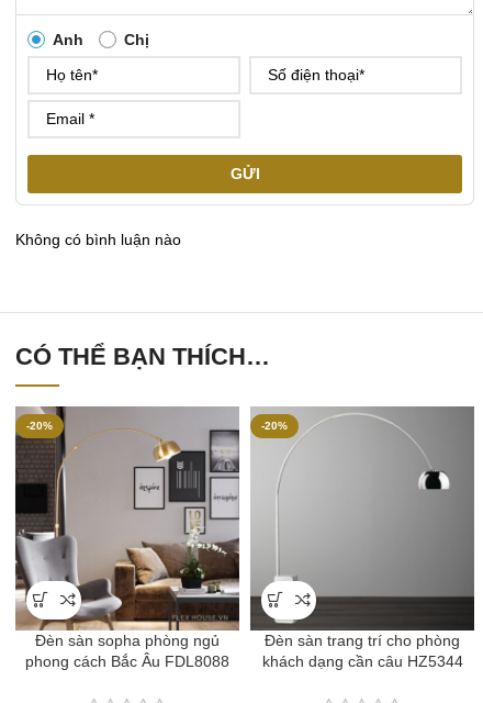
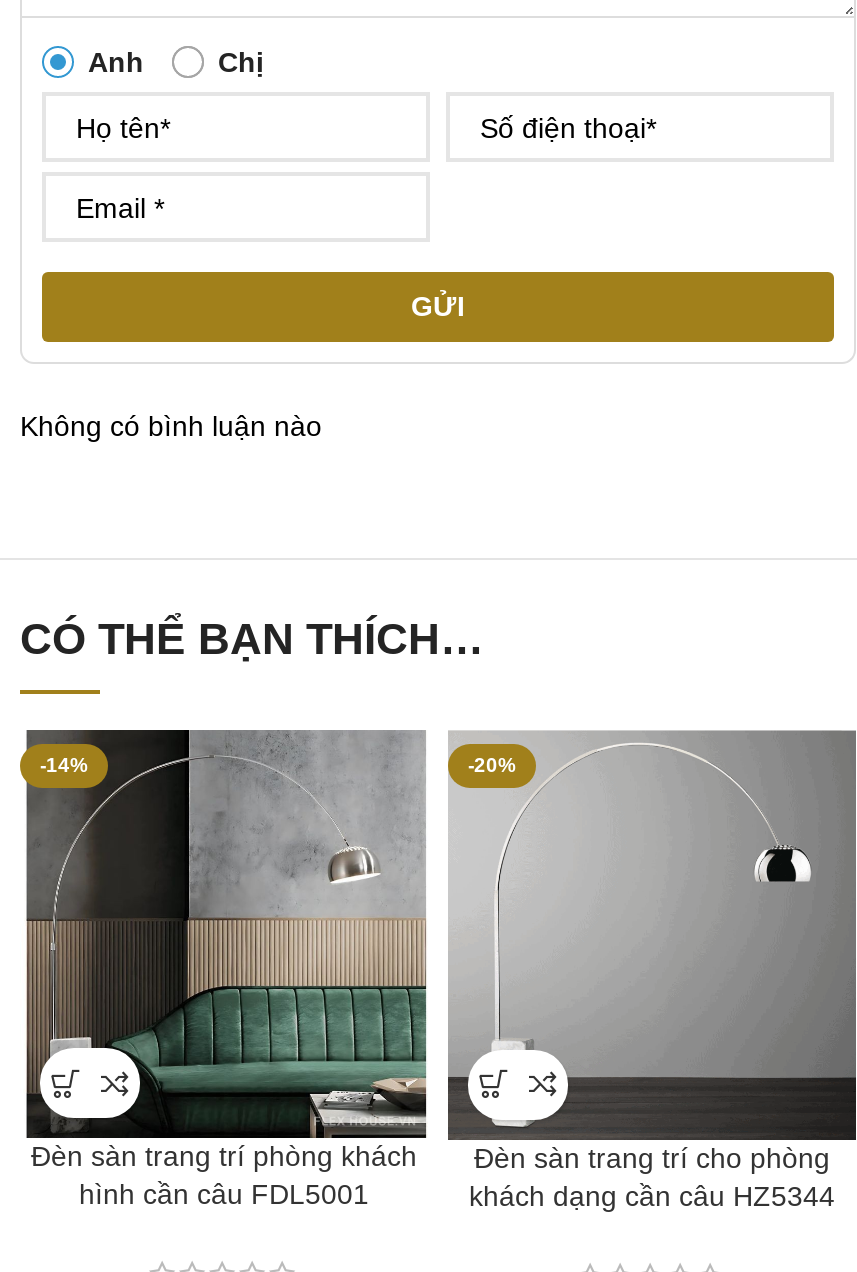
[14,405,240,623] [image] | -20% -> [20,727,428,1125] [image] | -14%
[25,631,229,670] Đèn sàn sopha phòng ngủ | phong cách Bắc Âu FDL8088 -> [31,1140,417,1210] Đèn sàn trang trí phòng khách | hình cần câu FDL5001

